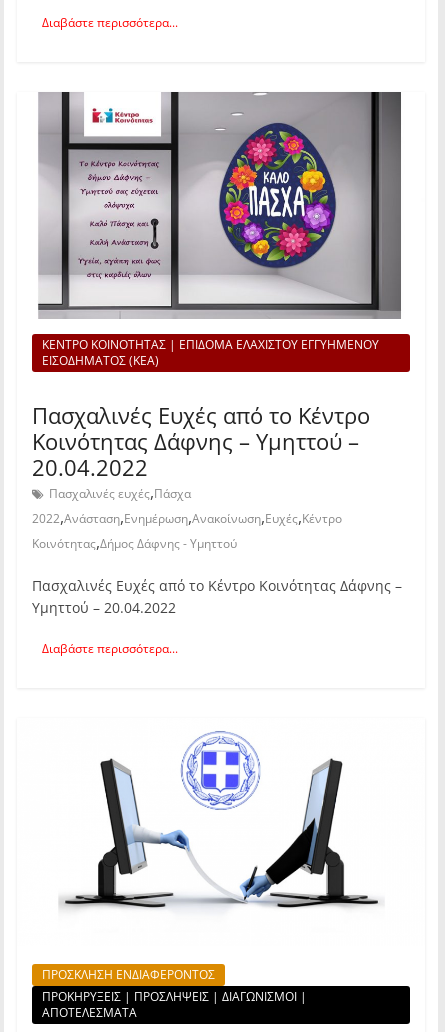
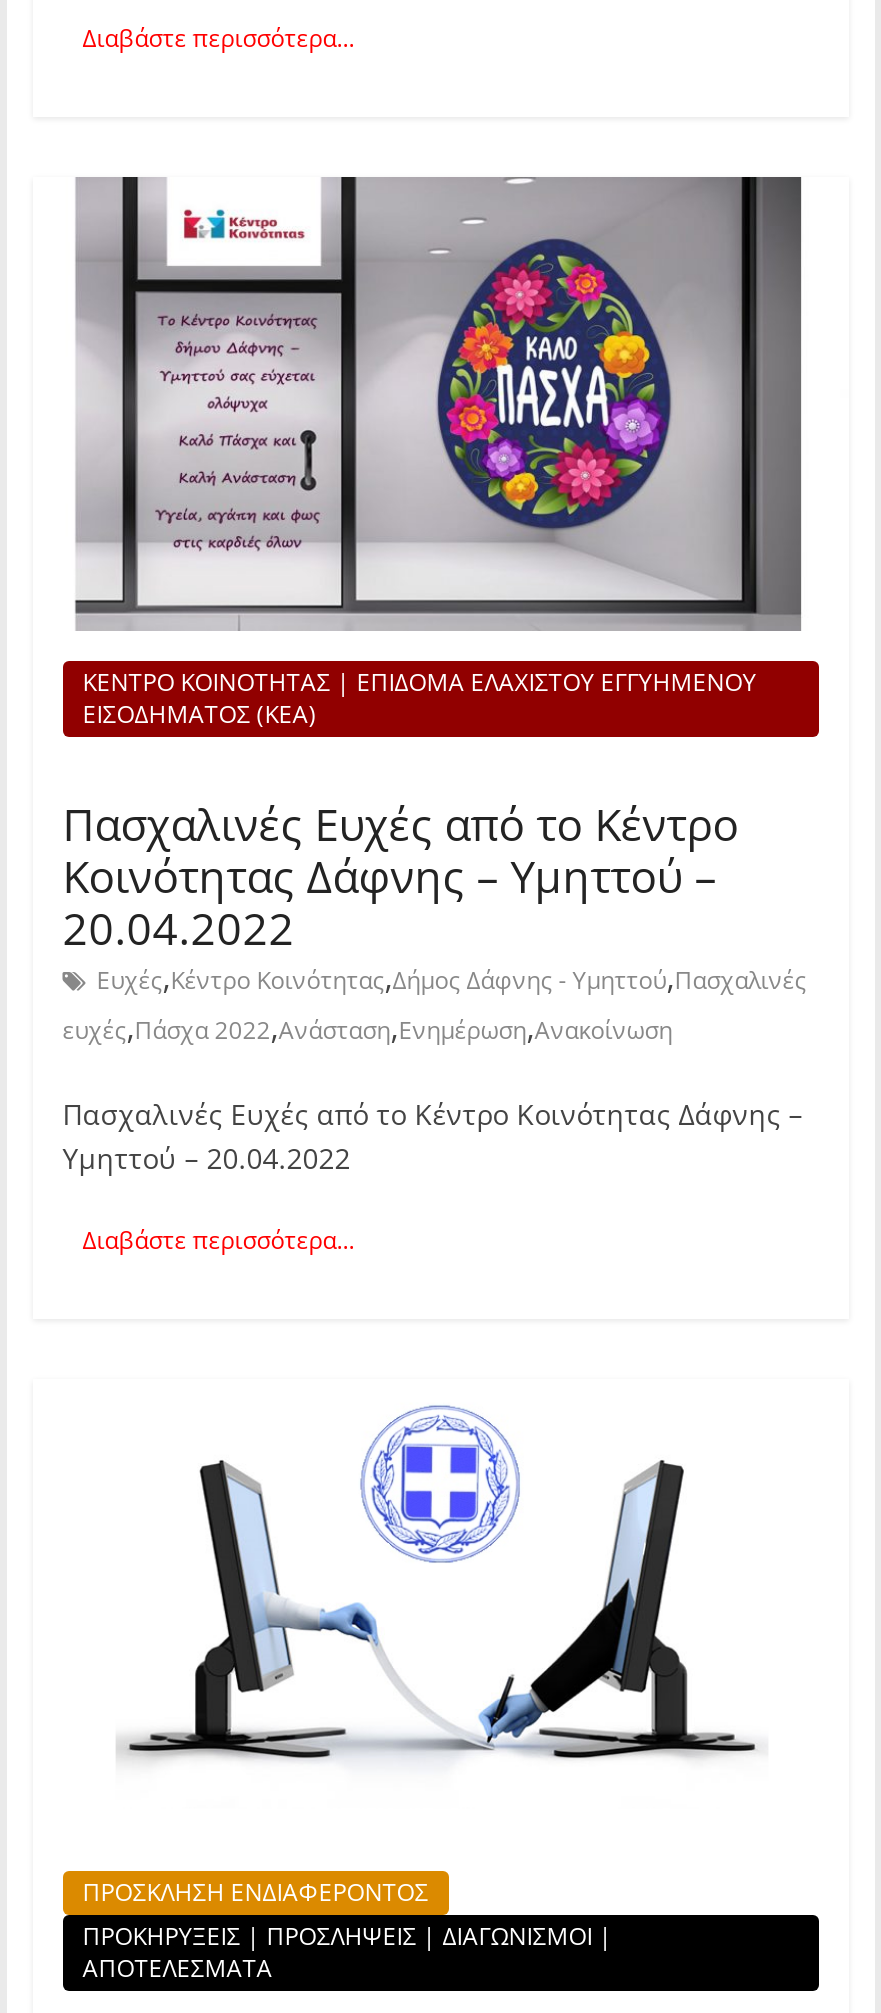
[32,481,342,553] Πασχαλινές ευχές,Πάσχα | 2022,Ανάσταση,Ενημέρωση,Ανακοίνωση,Ευχές,Κέντρο | Κοινότητας,Δήμος Δάφνης - Υμηττού -> [63,956,807,1050] Ευχές,Κέντρο Κοινότητας,Δήμος Δάφνης - Υμηττού,Πασχαλινές | ευχές,Πάσχα 2022,Ανάσταση,Ενημέρωση,Ανακοίνωση

